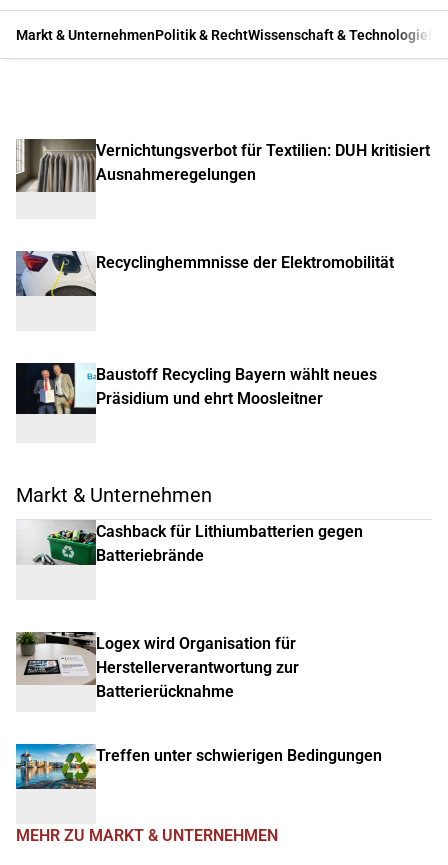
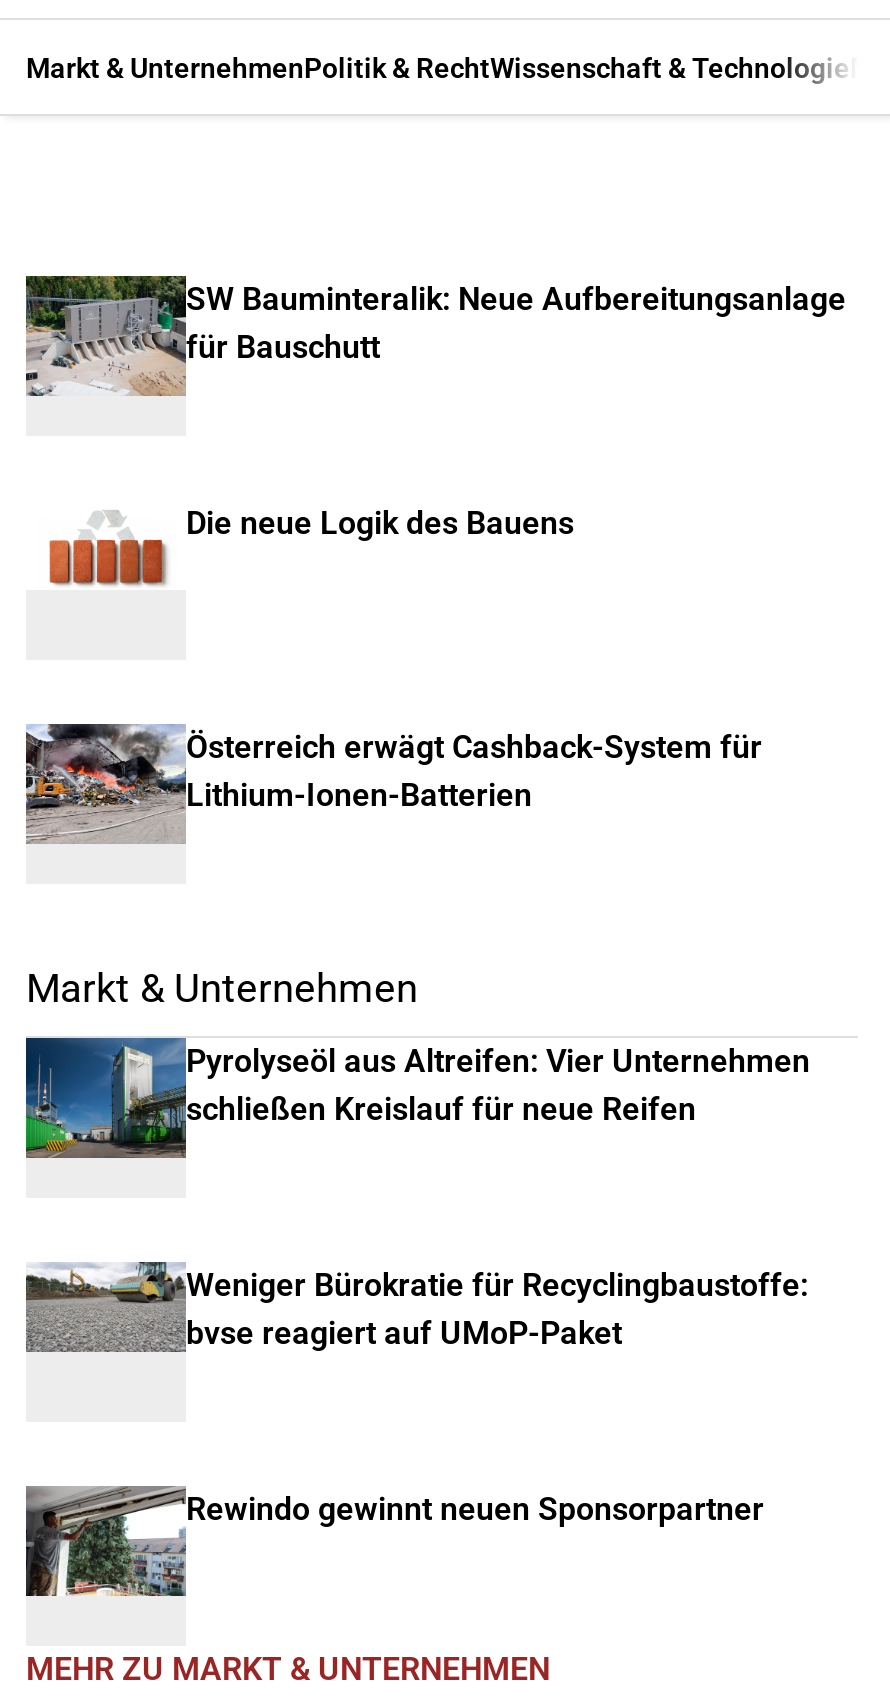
[16,139,430,199] [image] | Vernichtungsverbot für Textilien: DUH kritisiert | Ausnahmeregelungen -> [24,274,846,398] [image] | SW Bauminteralik: Neue Aufbereitungsanlage | für Bauschutt
[15,250,394,297] [image] | Recyclinghemmnisse der Elektromobilität -> [26,500,574,590] [image] | Die neue Logik des Bauens
[15,362,377,422] [image] | Baustoff Recycling Bayern wählt neues | Präsidium und ehrt Moosleitner -> [24,722,762,844] [image] | Österreich erwägt Cashback-System für | Lithium-Ionen-Batterien
[16,520,363,580] [image] | Cashback für Lithiumbatterien gegen | Batteriebrände -> [24,1036,810,1160] [image] | Pyrolyseöl aus Altreifen: Vier Unternehmen | schließen Kreislauf für neue Reifen
[16,631,299,701] [image] | Logex wird Organisation für | Herstellerverantwortung zur | Batterierücknahme -> [26,1260,808,1366] [image] | Weniger Bürokratie für Recyclingbaustoffe: | bvse reagiert auf UMoP-Paket
[15,743,382,799] [image] | Treffen unter schwierigen Bedingungen -> [24,1484,764,1598] [image] | Rewindo gewinnt neuen Sponsorpartner

